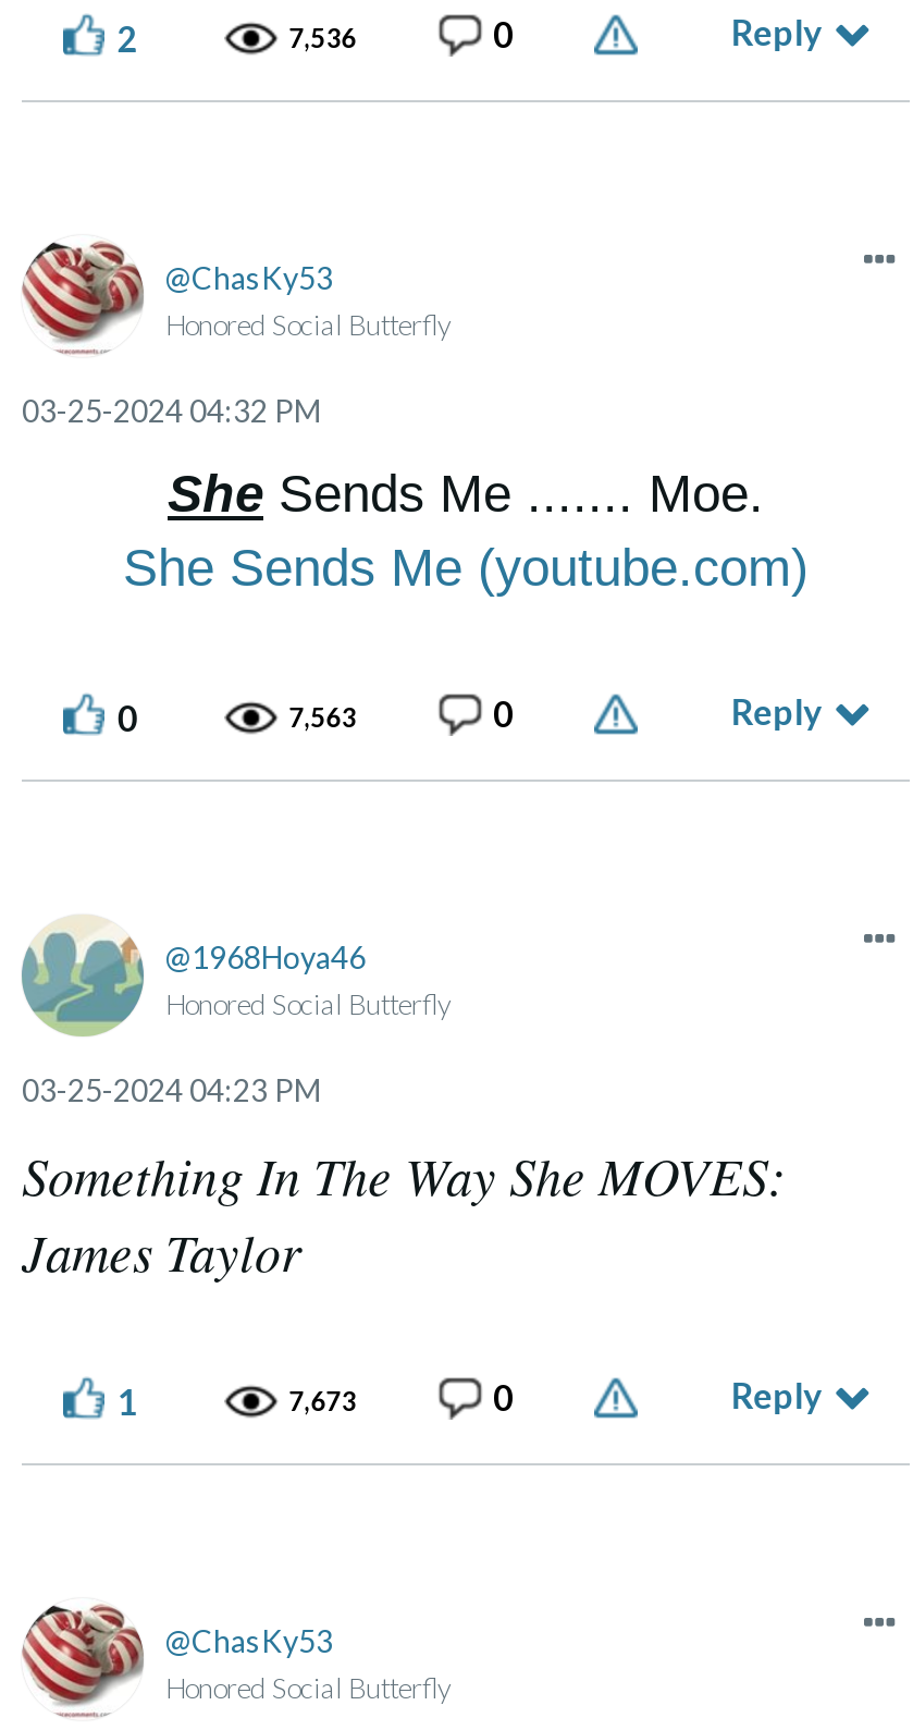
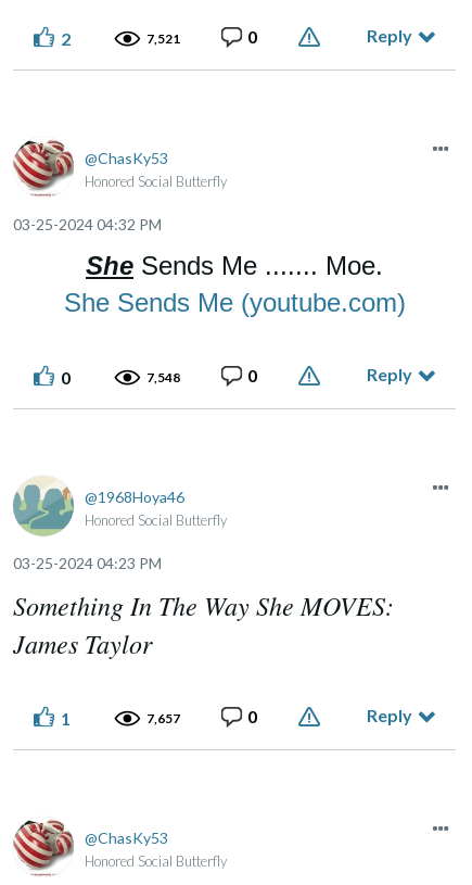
[289,21,356,54] 7,536 -> [146,30,180,46] 7,521
[289,700,356,733] 7,563 -> [146,369,180,385] 7,548
[289,1384,356,1417] 7,673 -> [146,710,180,726] 7,657

